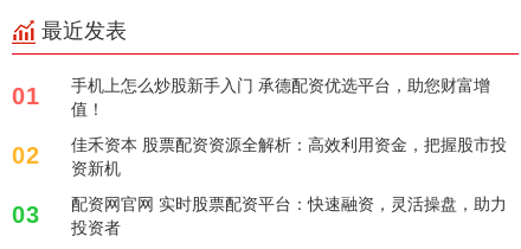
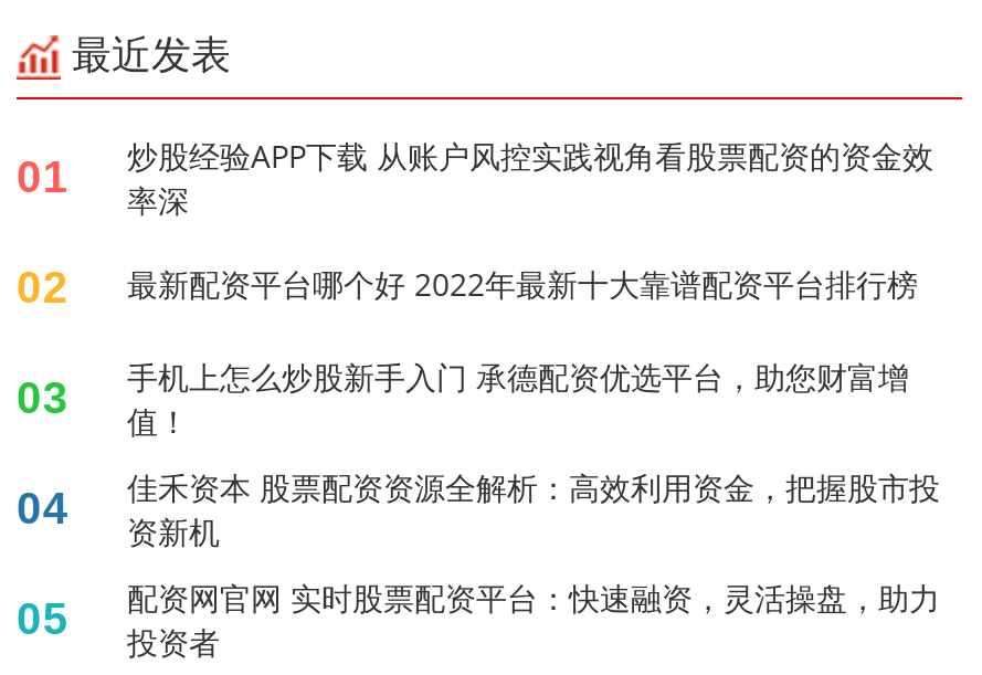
none -> [17,136,933,423] 炒股经验APP下载 从账户风控实践视角看股票配资的资金效 | 率深 | 02 | 最新配资平台哪个好 2022年最新十大靠谱配资平台排行榜 | 03
[12,133,507,180] 02 佳禾资本 股票配资资源全解析：高效利用资金，把握股市投 资新机 -> [17,467,940,553] 04 佳禾资本 股票配资资源全解析：高效利用资金，把握股市投 资新机
[12,193,507,239] 03 配资网官网 实时股票配资平台：快速融资，灵活操盘，助力 投资者 -> [17,578,940,664] 05 配资网官网 实时股票配资平台：快速融资，灵活操盘，助力 投资者

